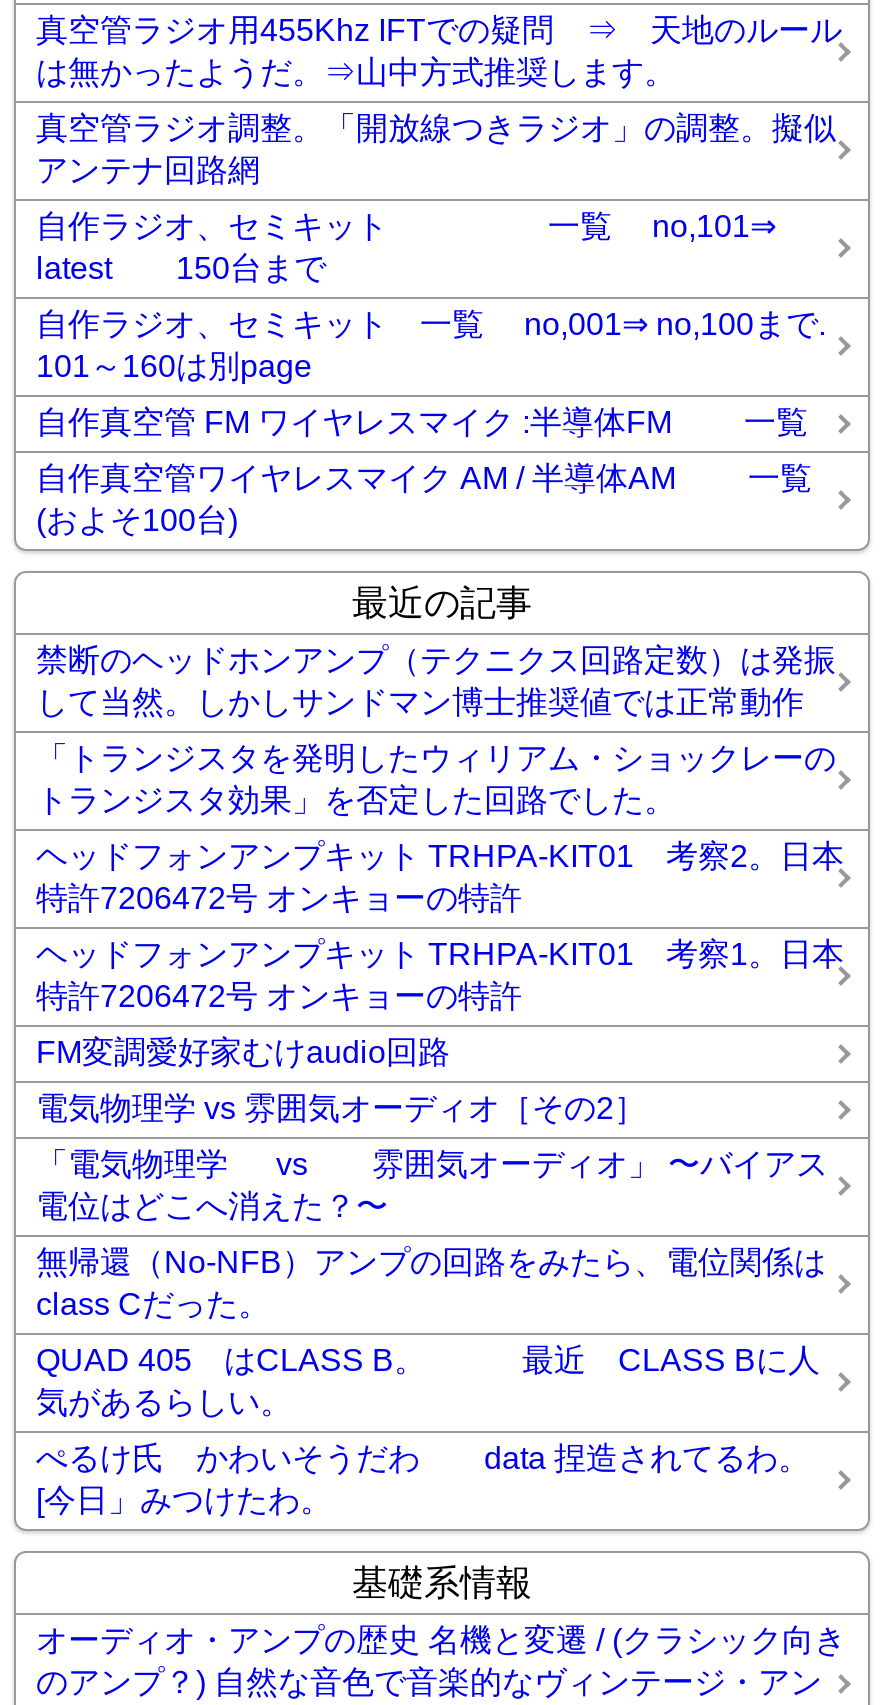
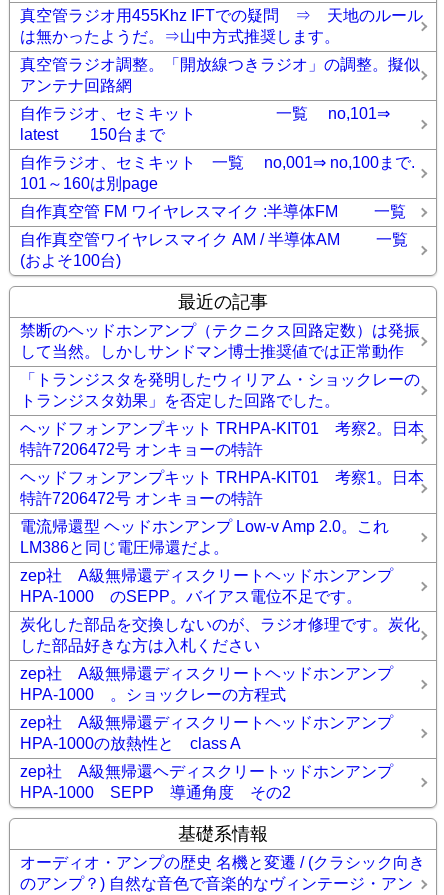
[36,1035,450,1069] FM変調愛好家むけaudio回路 -> [20,518,389,556] 電流帰還型 ヘッドホンアンプ Low-v Amp 2.0。これ | LM386と同じ電圧帰還だよ。
[36,1091,646,1125] 電気物理学 vs 雰囲気オーディオ［その2］ -> [20,567,409,605] zep社 A級無帰還ディスクリートヘッドホンアンプ | HPA-1000 のSEPP。バイアス電位不足です。
[36,1147,828,1223] 「電気物理学 vs 雰囲気オーディオ」 〜バイアス | 電位はどこへ消えた？〜 -> [20,616,420,654] 炭化した部品を交換しないのが、ラジオ修理です。炭化 | した部品好きな方は入札ください
[36,1245,826,1321] 無帰還（No-NFB）アンプの回路をみたら、電位関係は | class Cだった。 -> [20,665,409,703] zep社 A級無帰還ディスクリートヘッドホンアンプ | HPA-1000 。ショックレーの方程式
[36,1343,820,1419] QUAD 405 はCLASS B。 最近 CLASS Bに人 | 気があるらしい。 -> [20,714,409,752] zep社 A級無帰還ディスクリートヘッドホンアンプ | HPA-1000の放熱性と class A
[36,1441,810,1517] ぺるけ氏 かわいそうだわ data 捏造されてるわ。 | [今日」みつけたわ。 -> [20,763,409,801] zep社 A級無帰還ヘディスクリートッドホンアンプ | HPA-1000 SEPP 導通角度 その2

